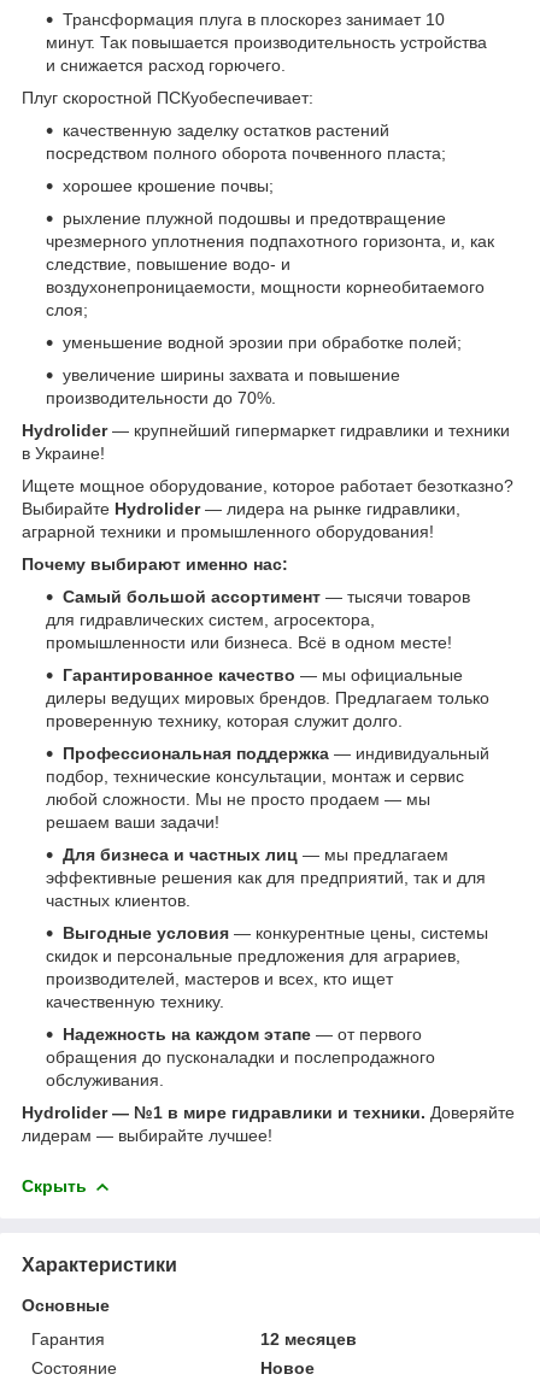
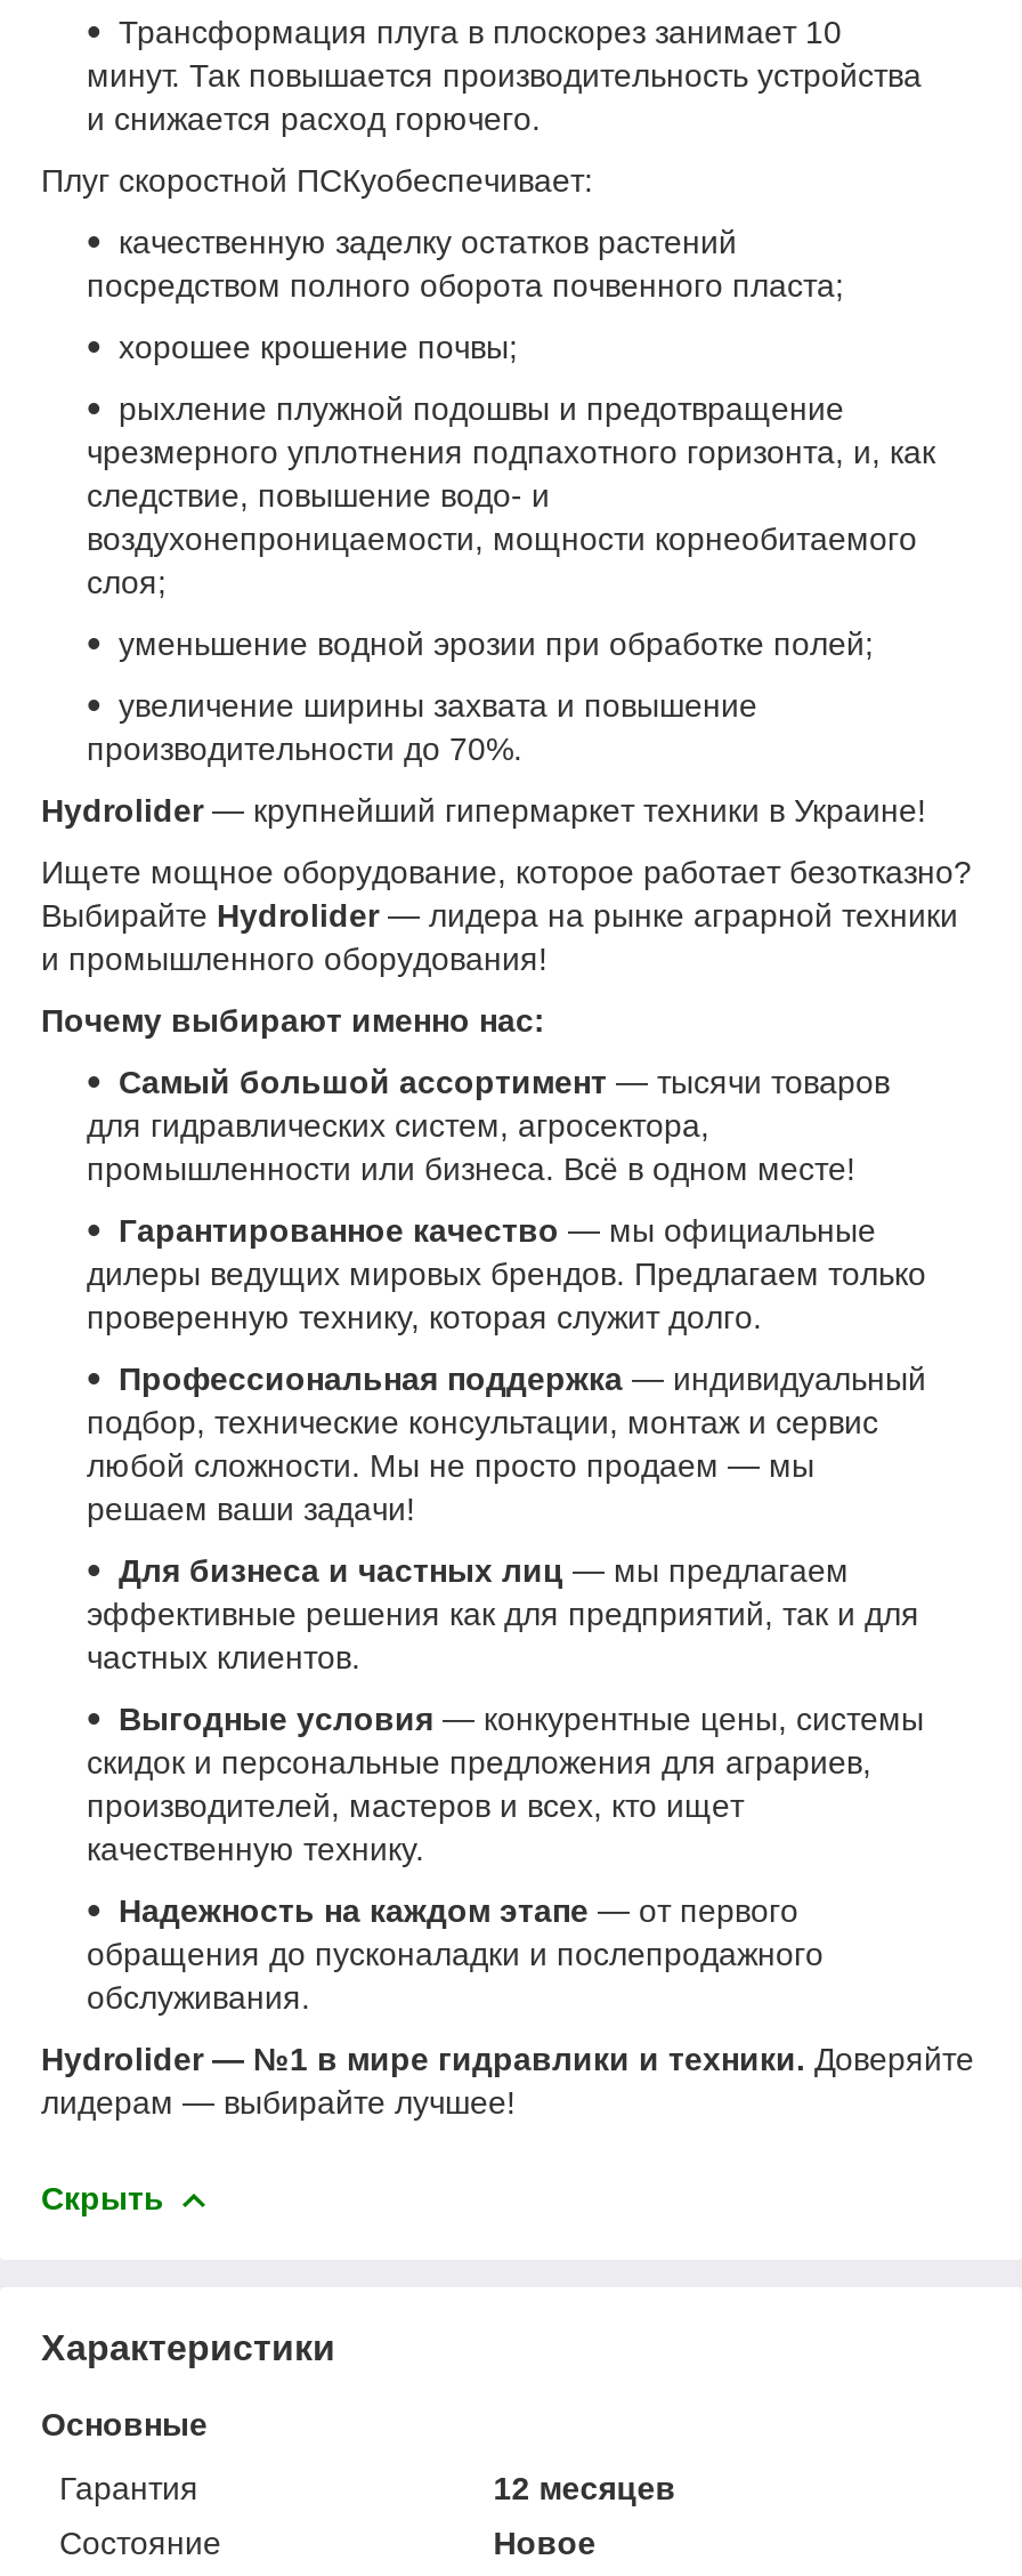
[22,420,510,463] Hydrolider — крупнейший гипермаркет гидравлики и техники | в Украине! -> [41,792,926,828] Hydrolider — крупнейший гипермаркет техники в Украине!
[22,499,460,541] Выбирайте Hydrolider — лидера на рынке гидравлики, | аграрной техники и промышленного оборудования! -> [41,897,958,977] Выбирайте Hydrolider — лидера на рынке аграрной техники | и промышленного оборудования!

